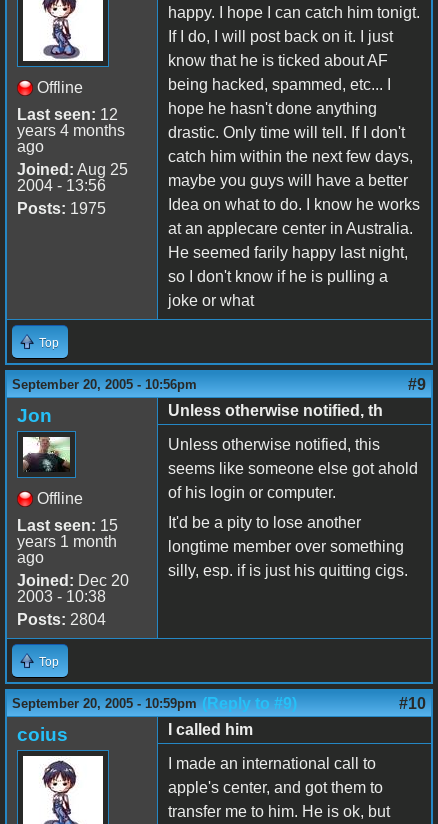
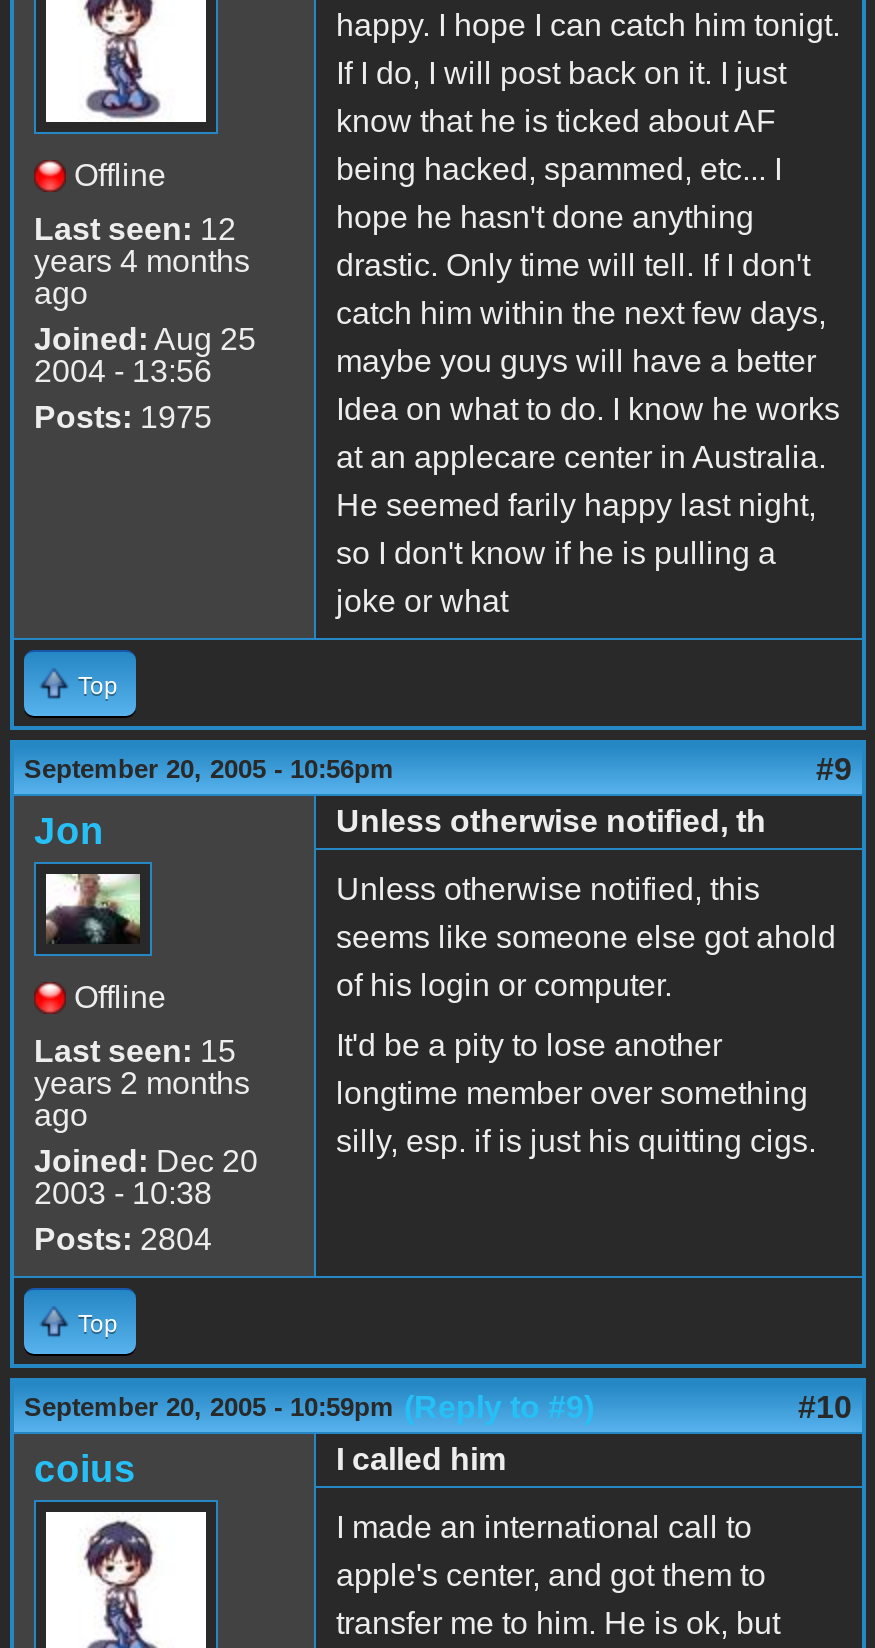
[17,533,117,550] years 1 month -> [34,1066,250,1100] years 2 months

